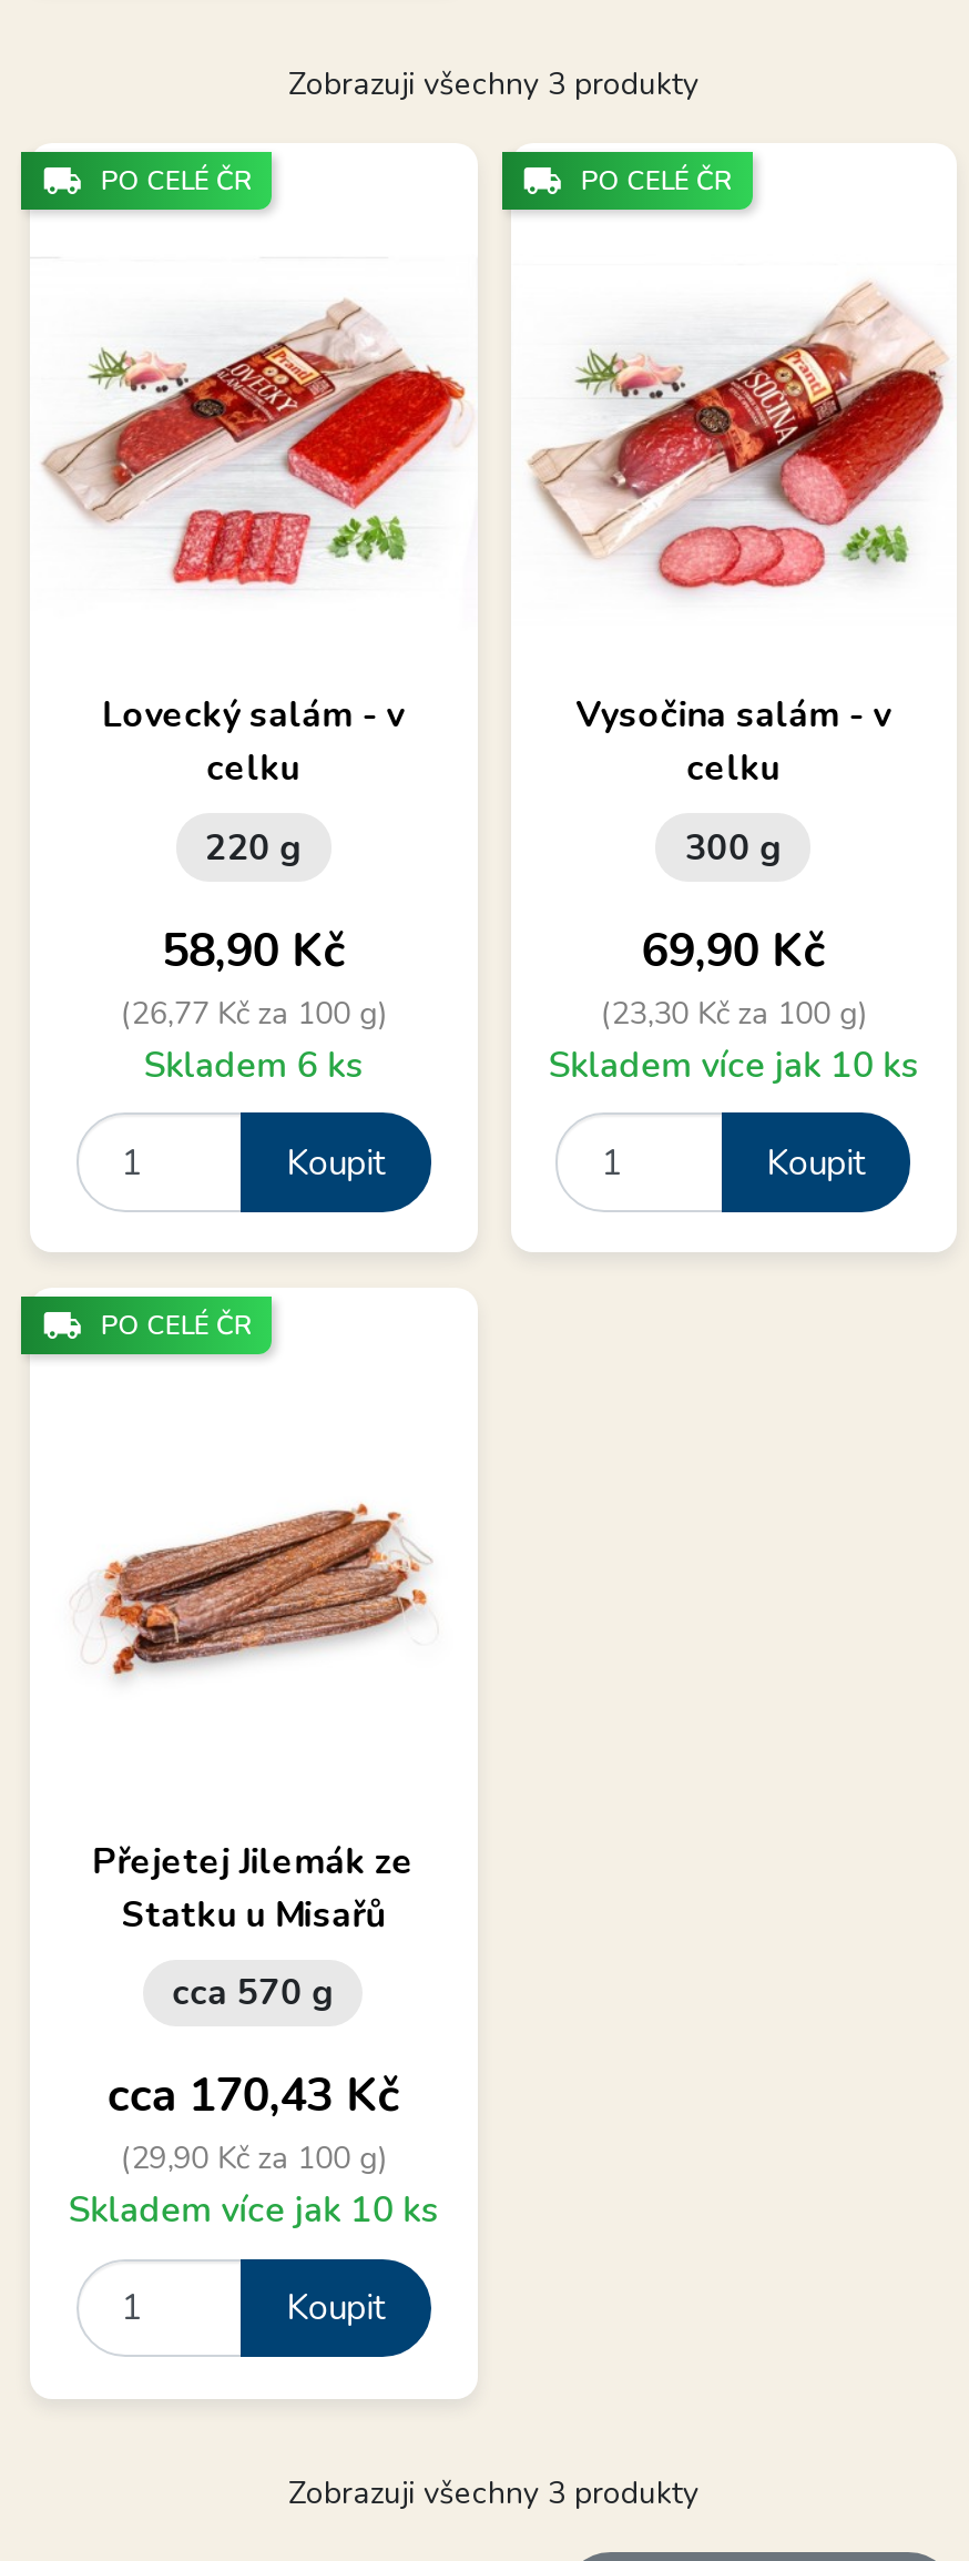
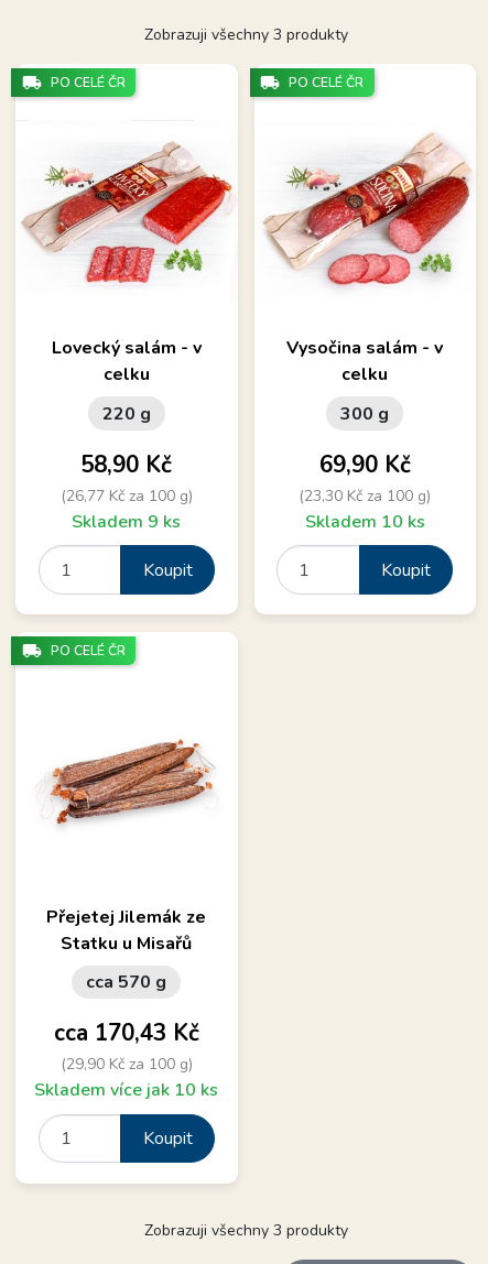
[143,1041,363,1090] Skladem 6 ks -> [72,510,181,534] Skladem 9 ks
[548,1041,919,1090] Skladem více jak 10 ks -> [305,510,425,534] Skladem 10 ks

